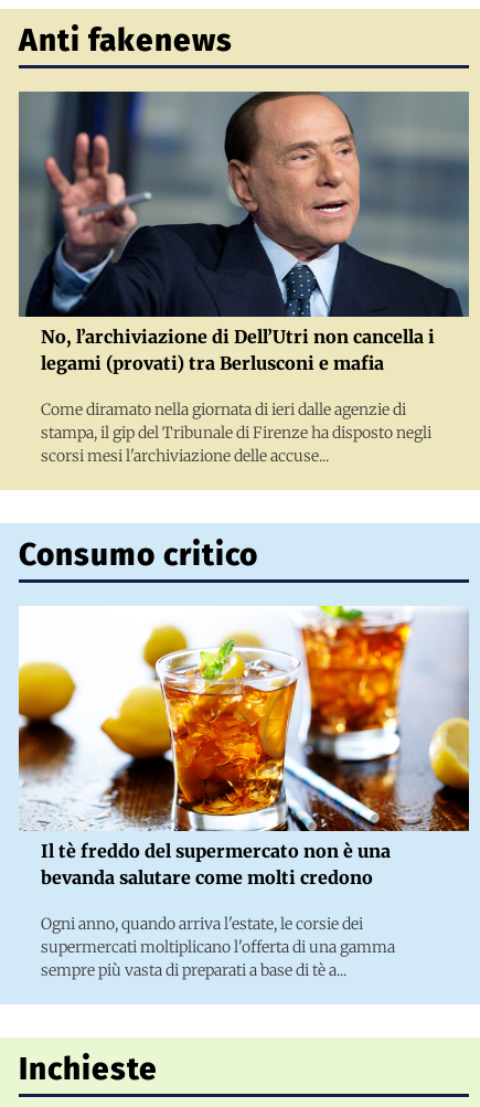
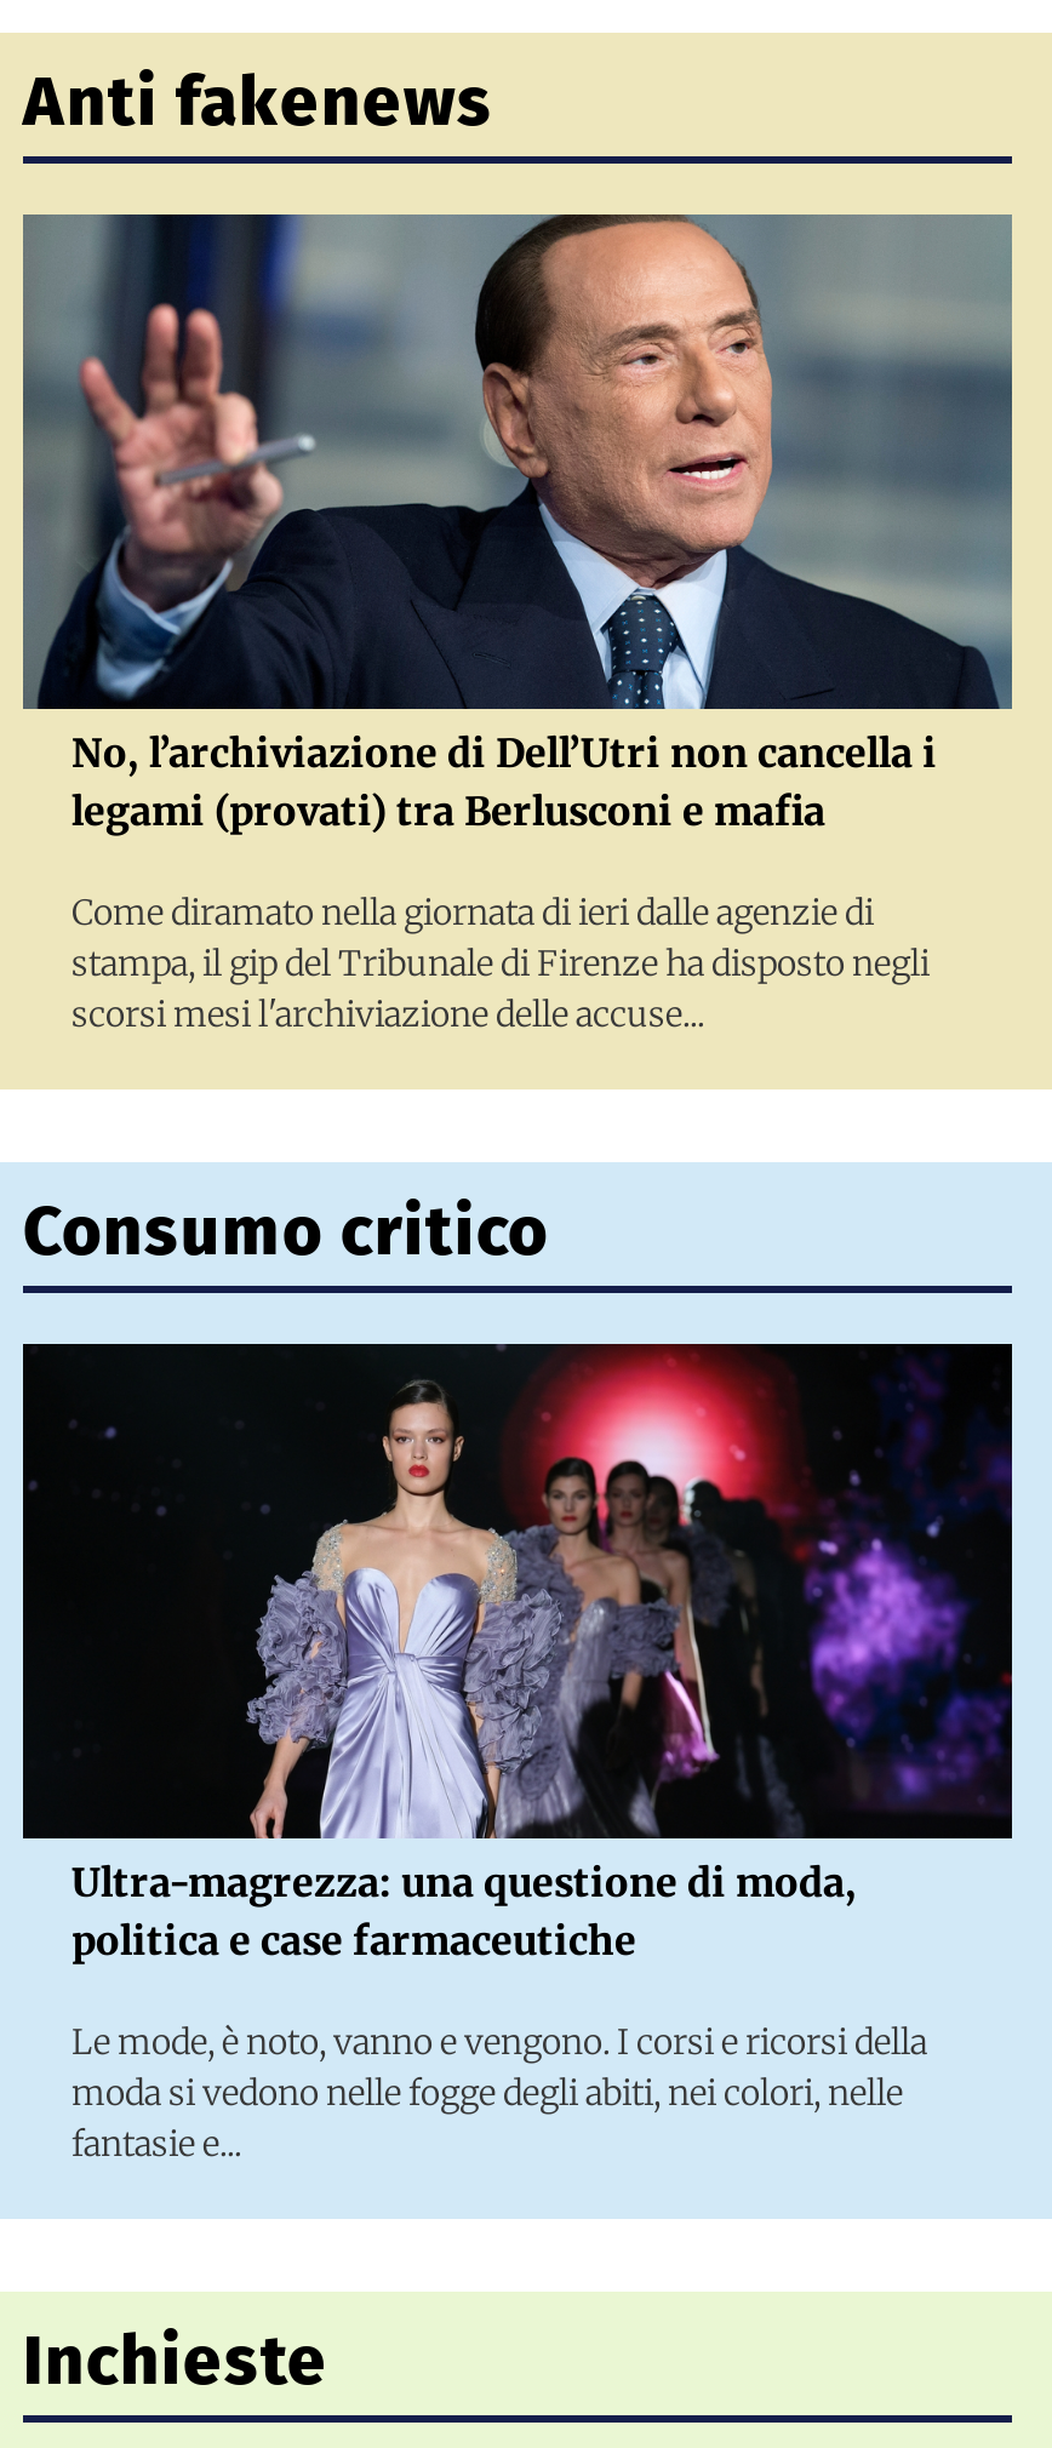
[18,605,470,889] [image] | Il tè freddo del supermercato non è una | bevanda salutare come molti credono -> [21,1342,1014,1966] [image] | Ultra-magrezza: una questione di moda, | politica e case farmaceutiche
[41,914,395,981] Ogni anno, quando arriva l'estate, le corsie dei | supermercati moltiplicano l'offerta di una gamma | sempre più vasta di preparati a base di tè a... -> [72,2021,927,2167] Le mode, è noto, vanno e vengono. I corsi e ricorsi della | moda si vedono nelle fogge degli abiti, nei colori, nelle | fantasie e...

